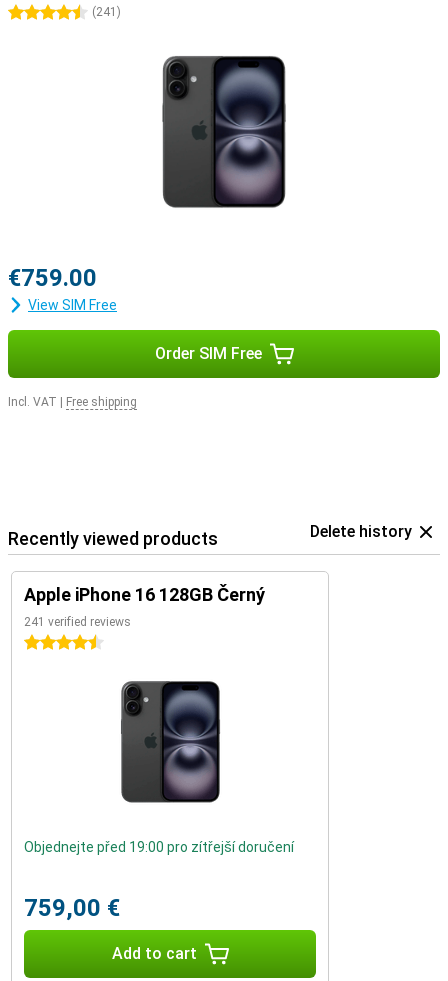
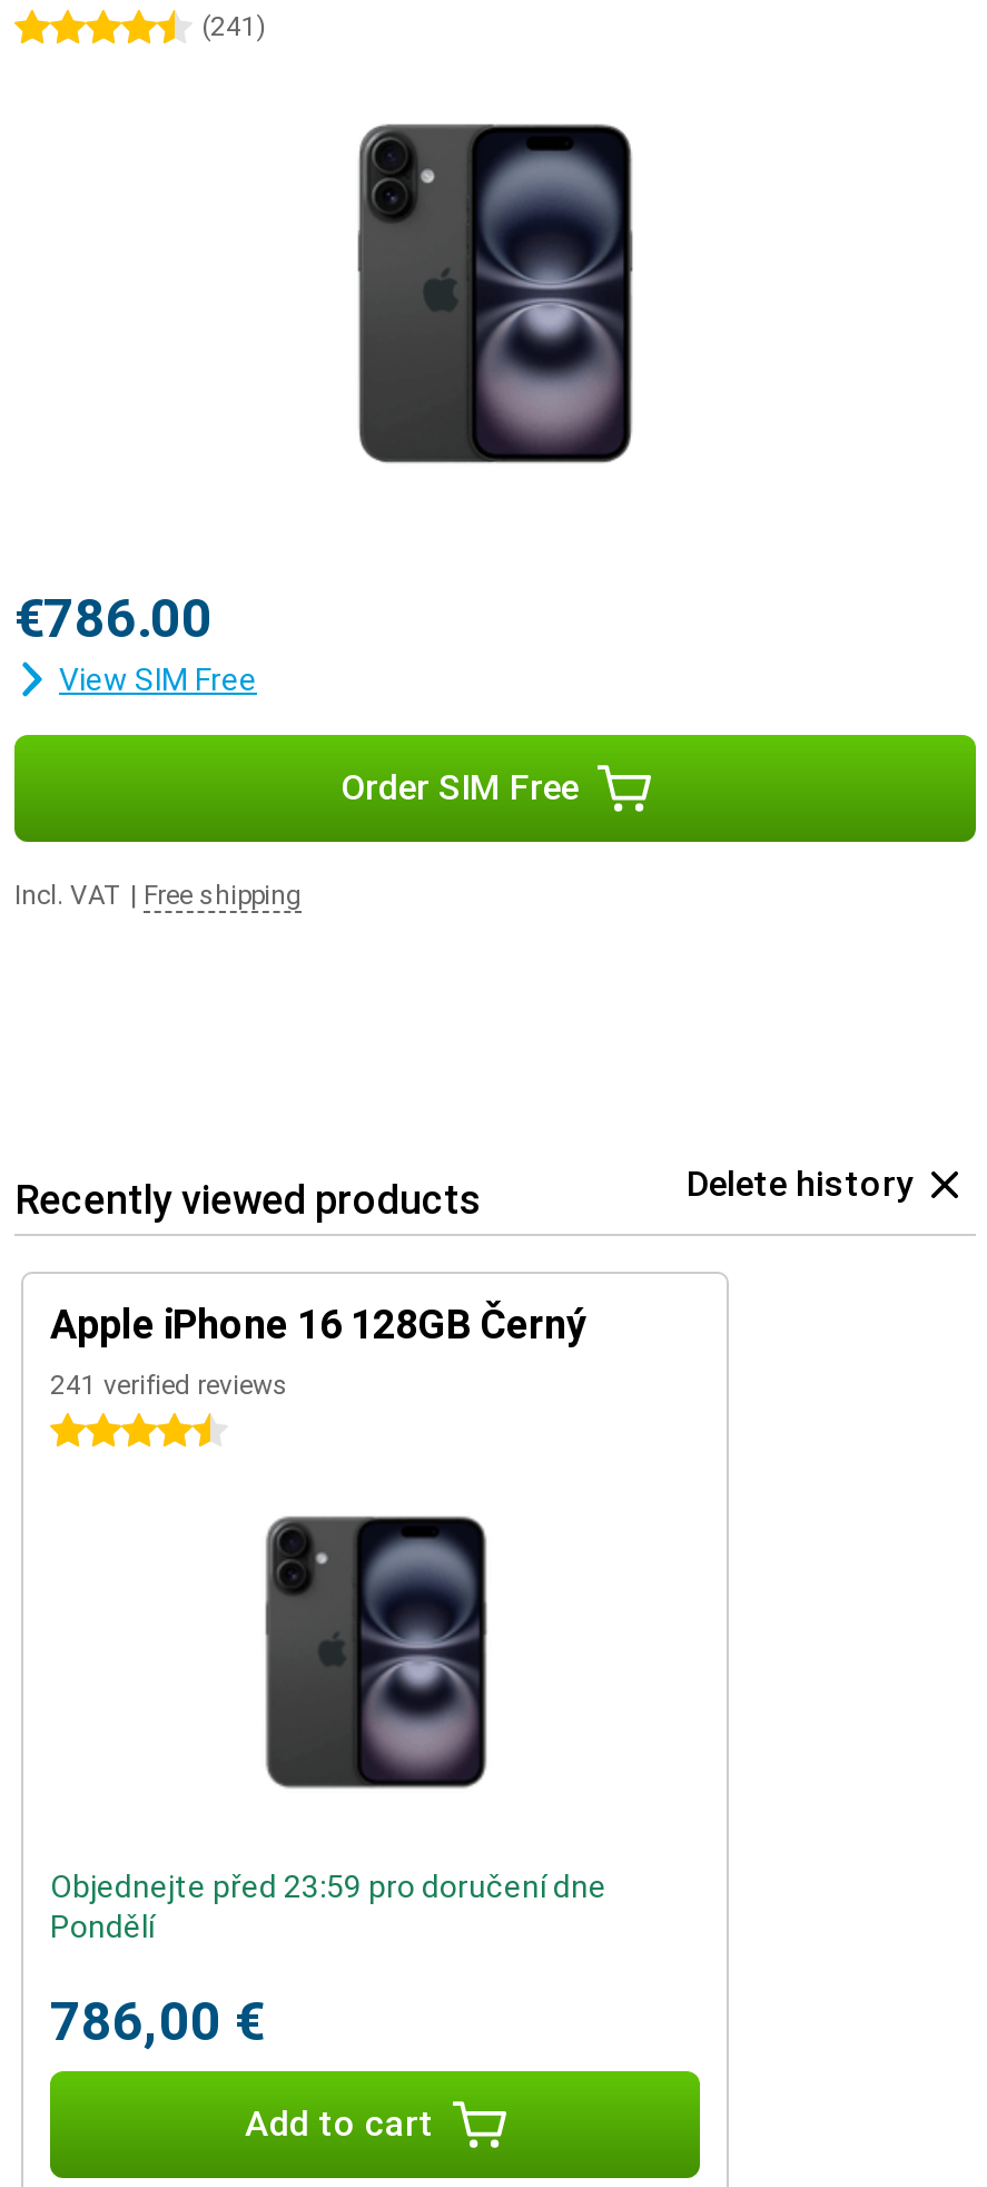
[8,264,97,292] €759.00 -> [14,588,213,650] €786.00
[24,839,294,855] Objednejte před 19:00 pro zítřejší doručení -> [50,1869,606,1944] Objednejte před 23:59 pro doručení dne | Pondělí
[24,894,120,922] 759,00 € -> [50,1991,264,2053] 786,00 €

